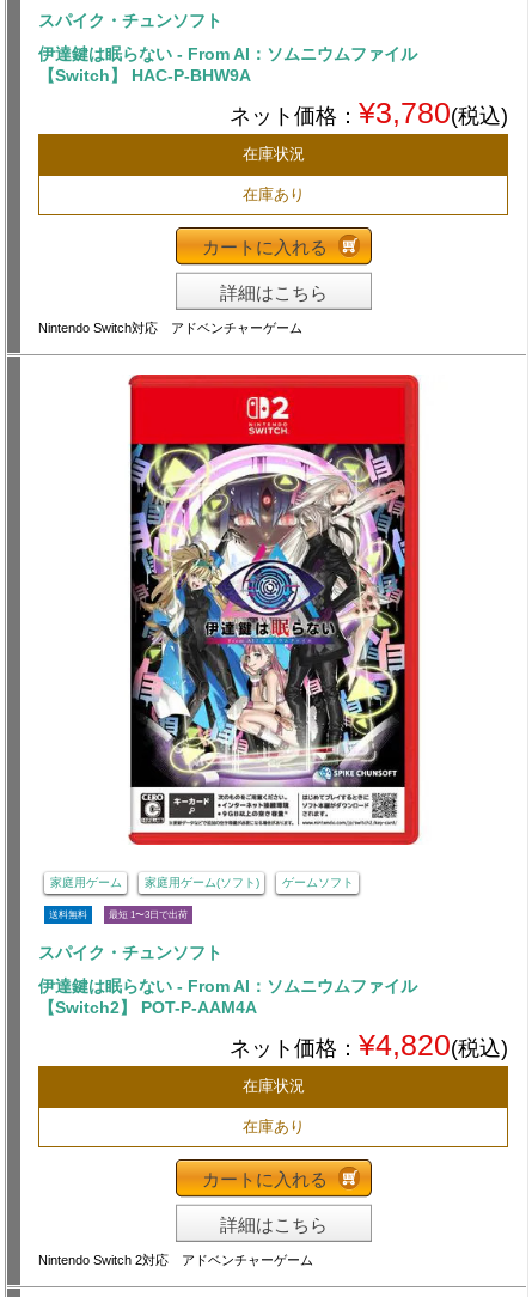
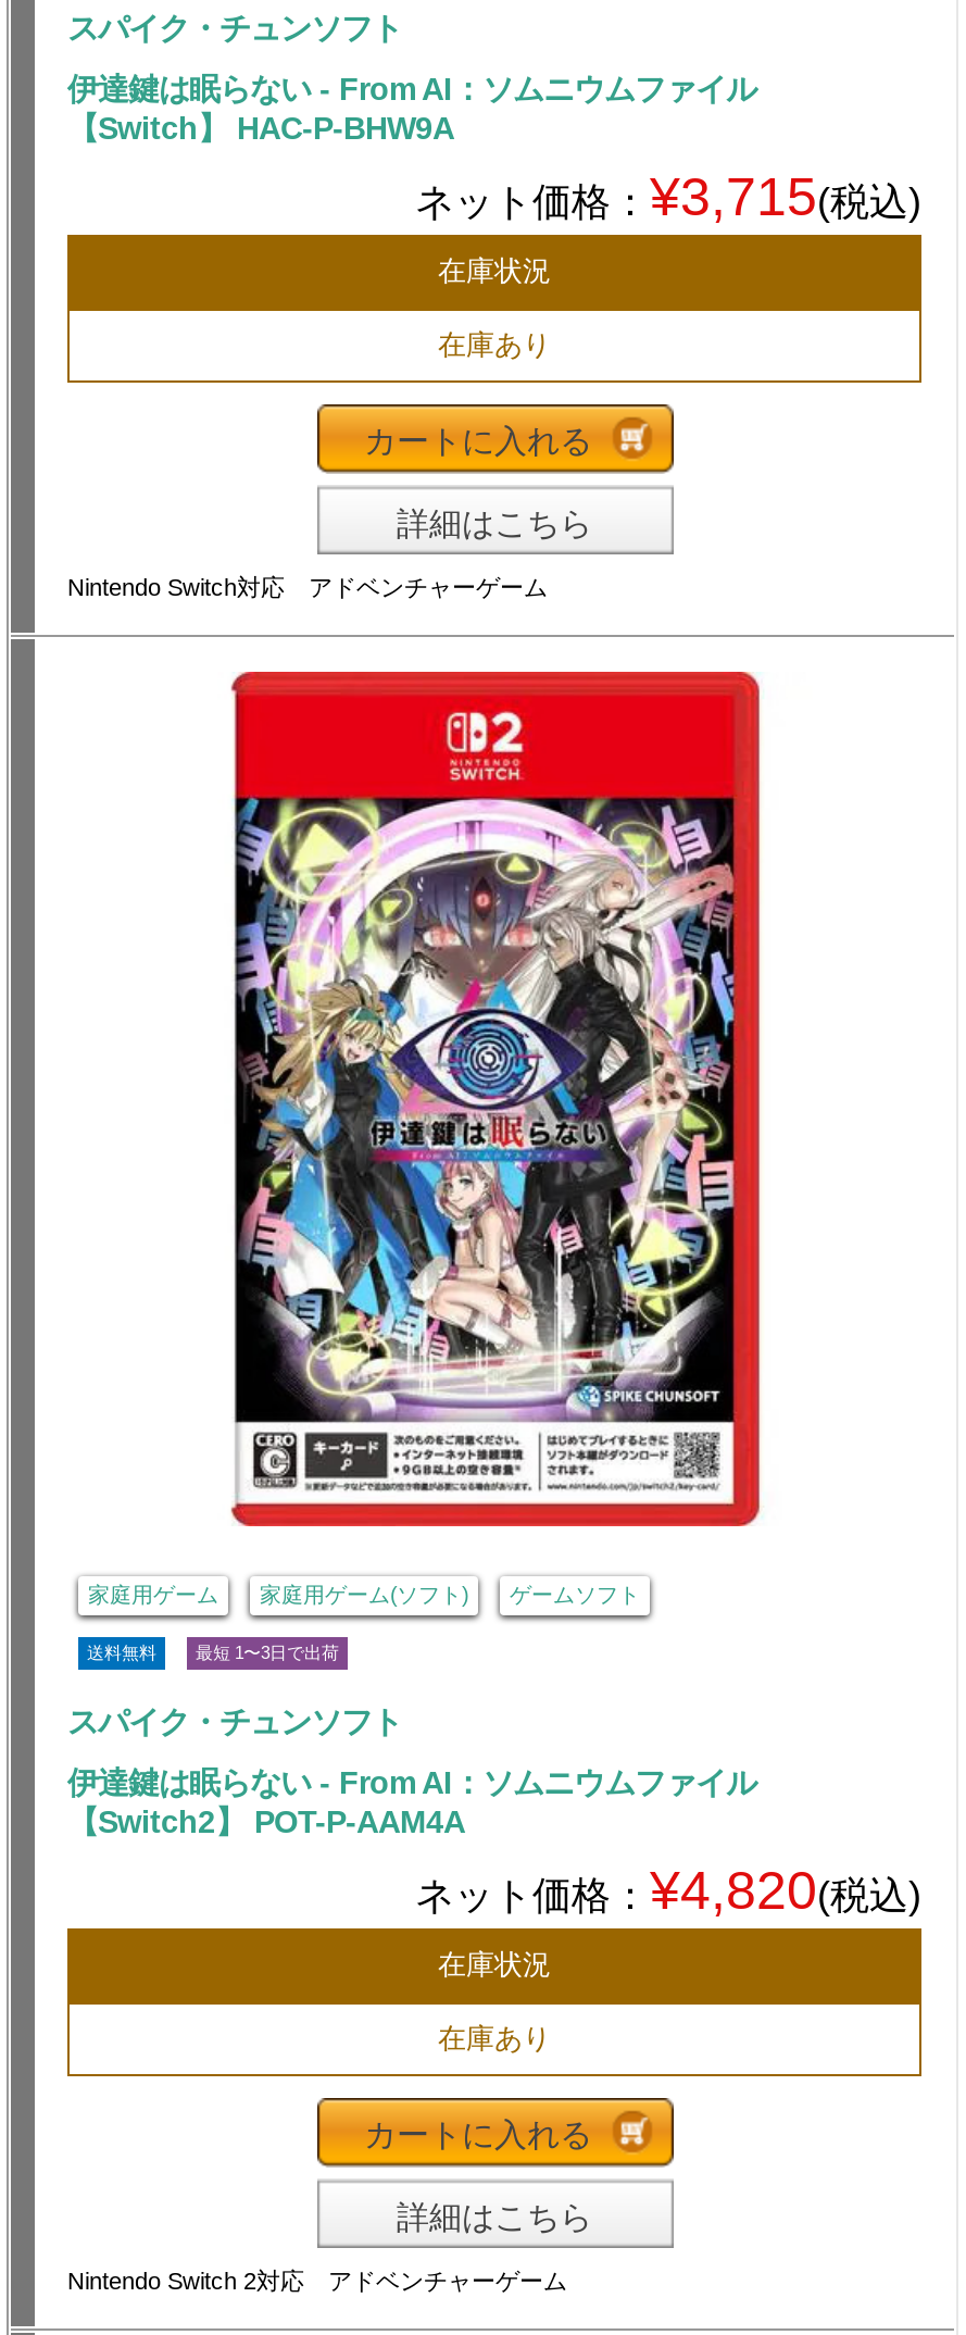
[230,96,508,129] ネット価格：¥3,780(税込) -> [415,165,921,226] ネット価格：¥3,715(税込)

